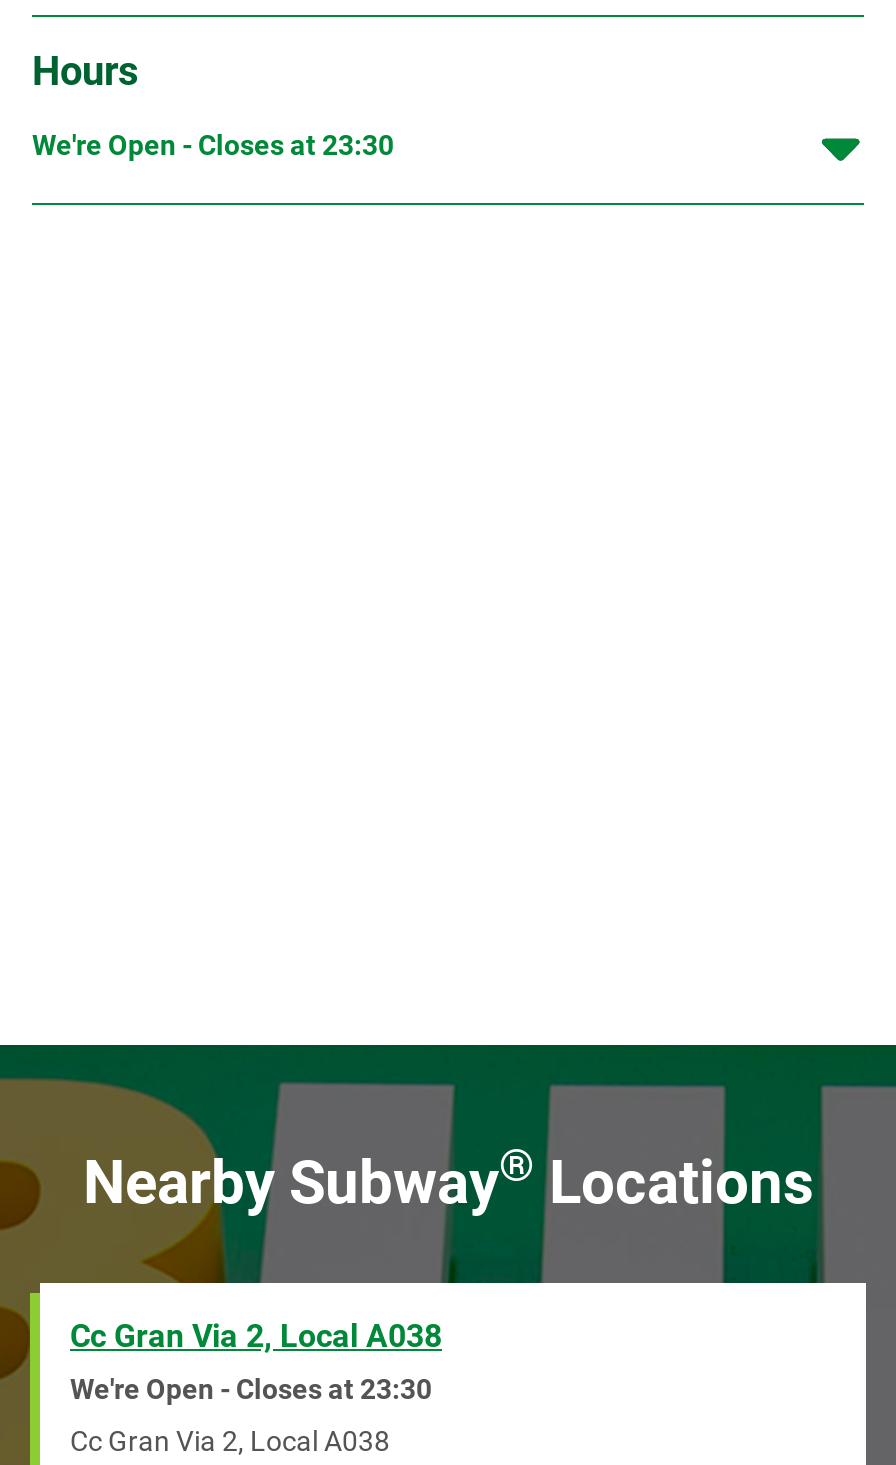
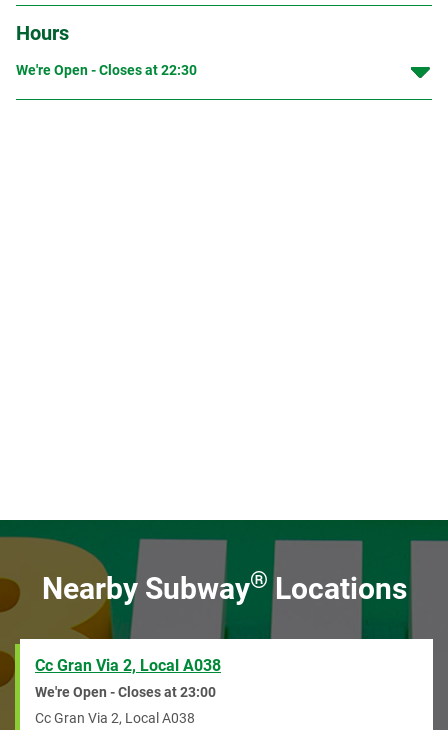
[32,129,394,161] We're Open - Closes at 23:30 -> [16,62,197,78] We're Open - Closes at 22:30
[70,1373,432,1405] We're Open - Closes at 23:30 -> [35,684,216,700] We're Open - Closes at 23:00

